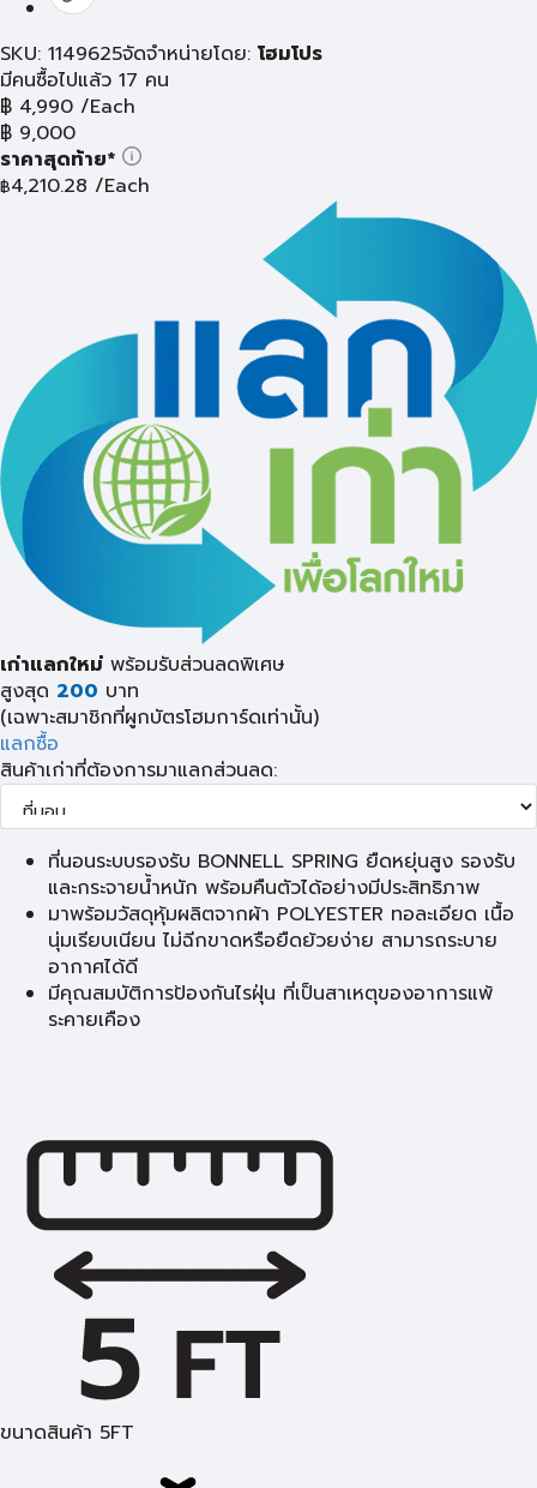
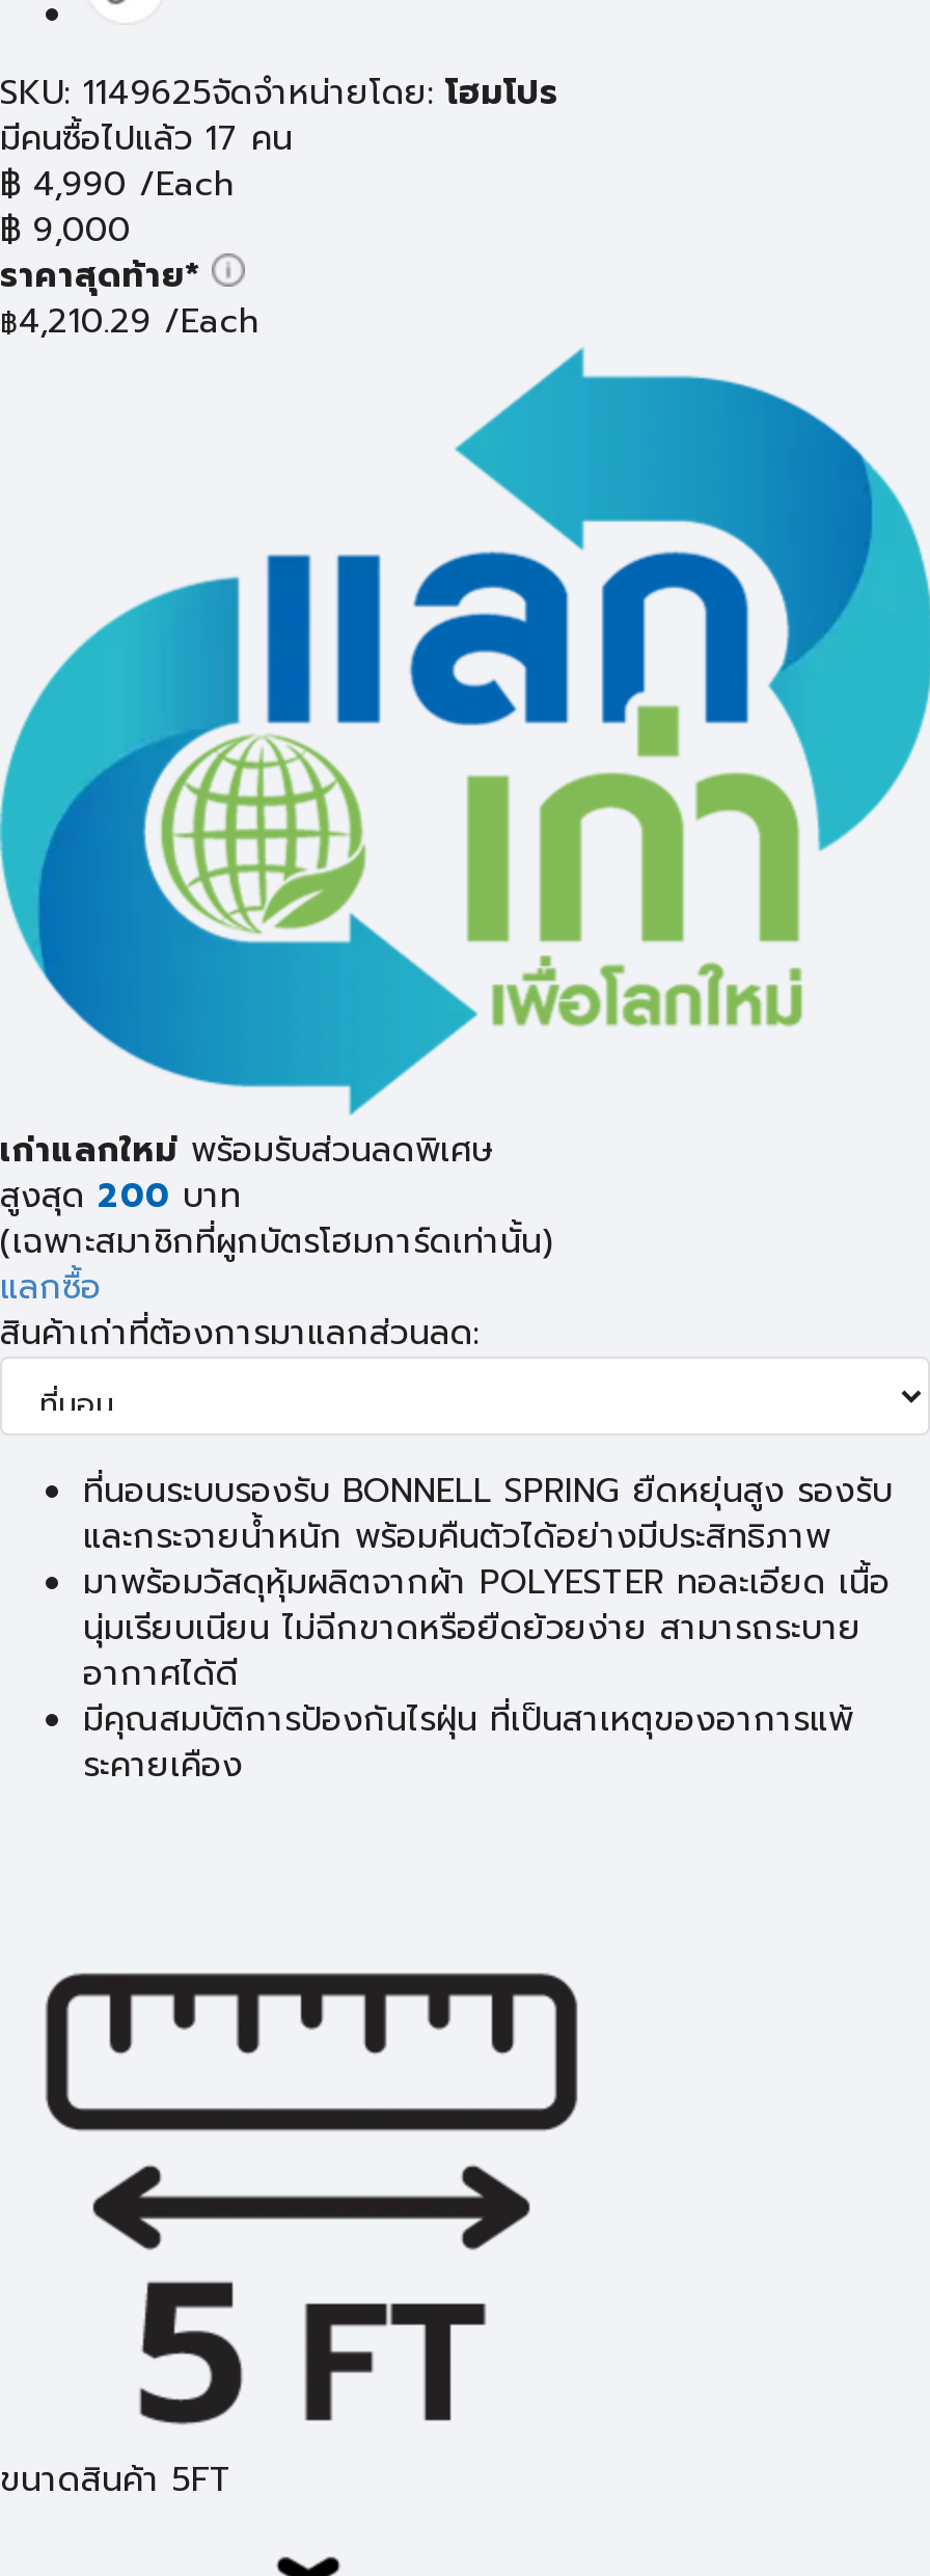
[0,172,150,200] ฿4,210.28 /Each -> [0,297,259,347] ฿4,210.29 /Each

